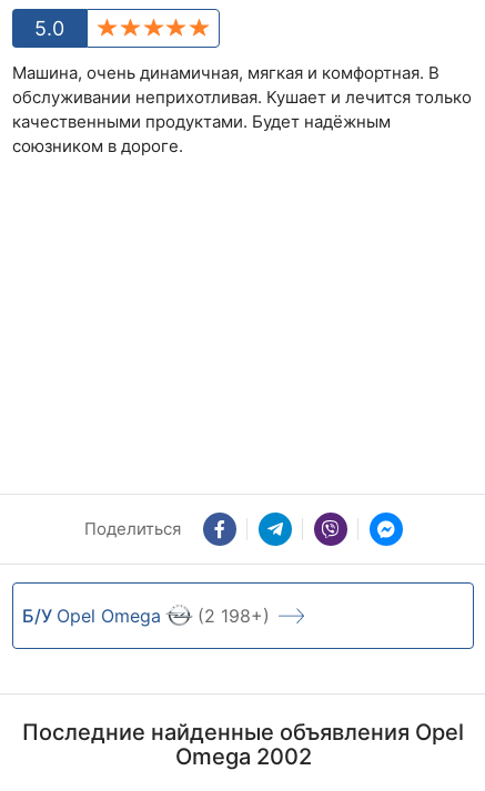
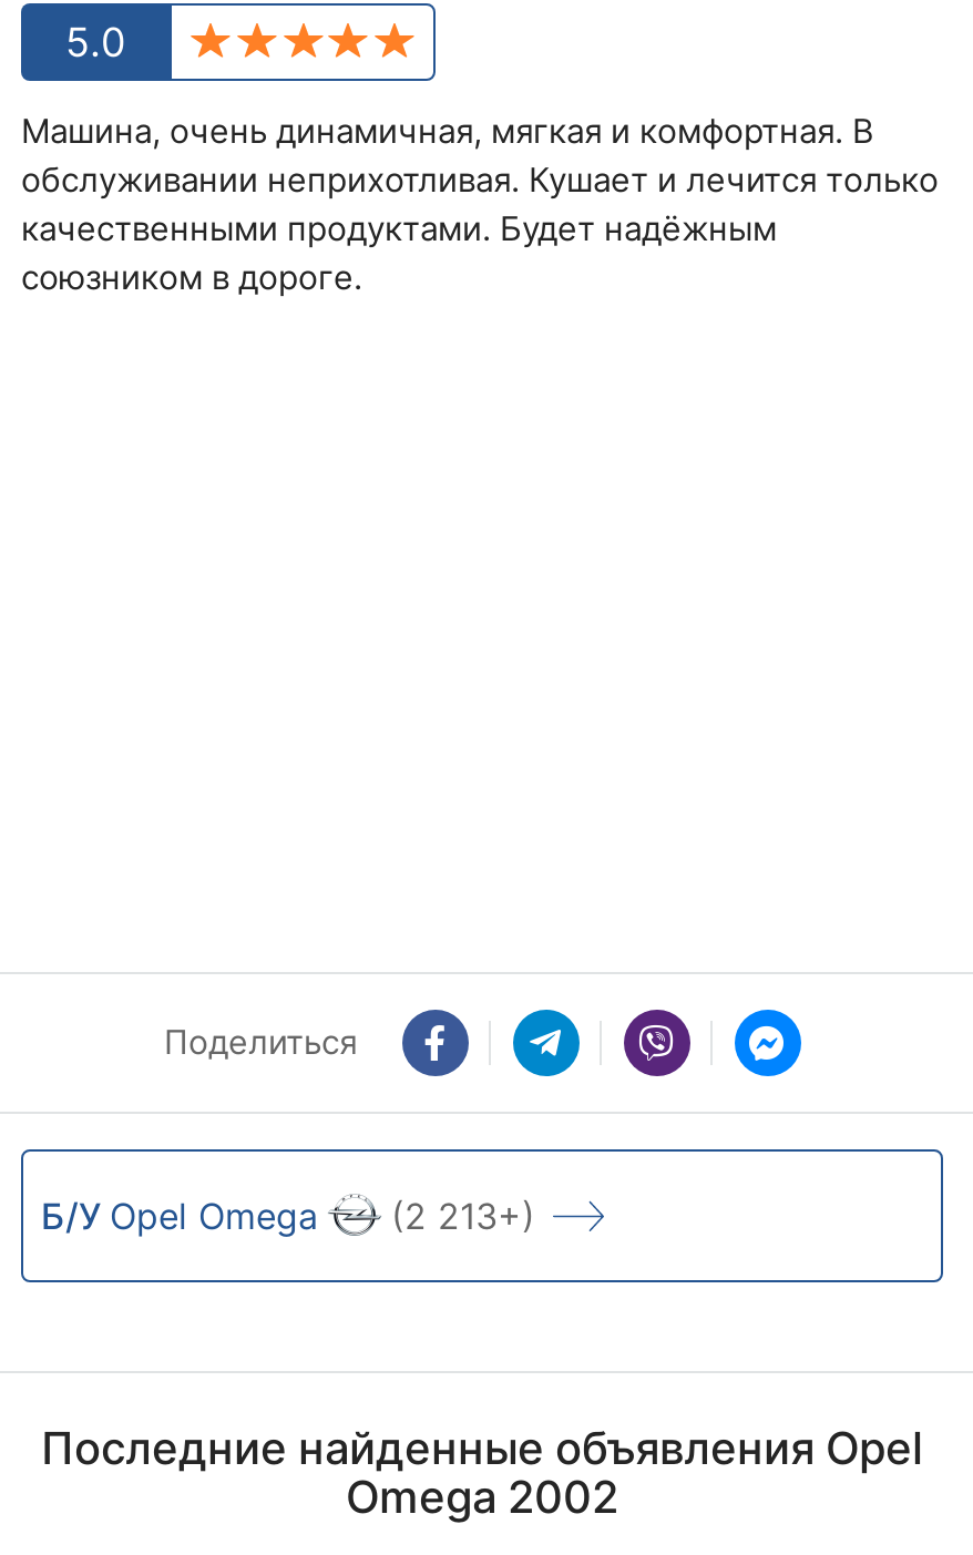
[22,604,270,626] Б/У Opel Omega (2 198+) -> [41,1193,535,1237] Б/У Opel Omega (2 213+)

